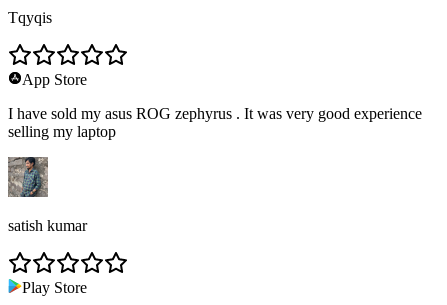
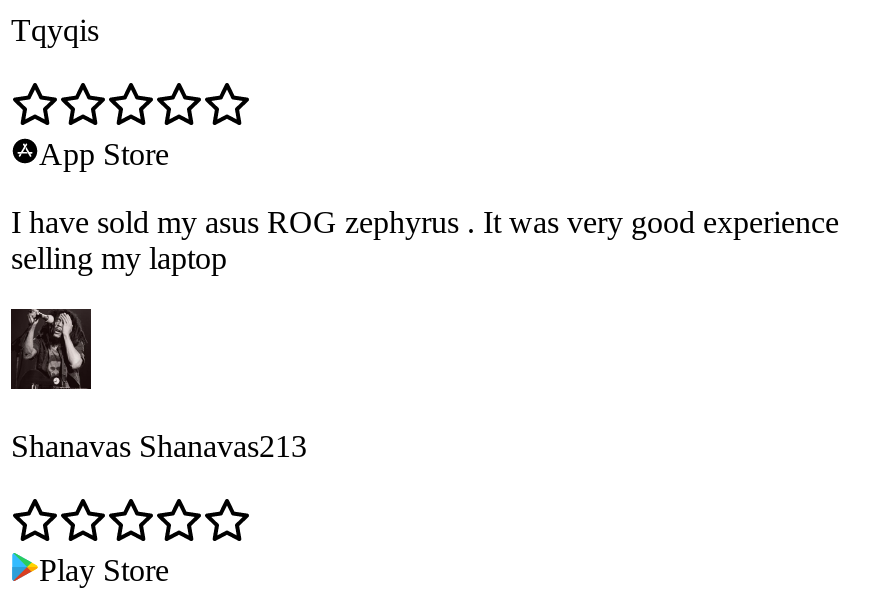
[7,156,87,234] [image] | satish kumar -> [9,309,307,463] [image] | Shanavas Shanavas213

